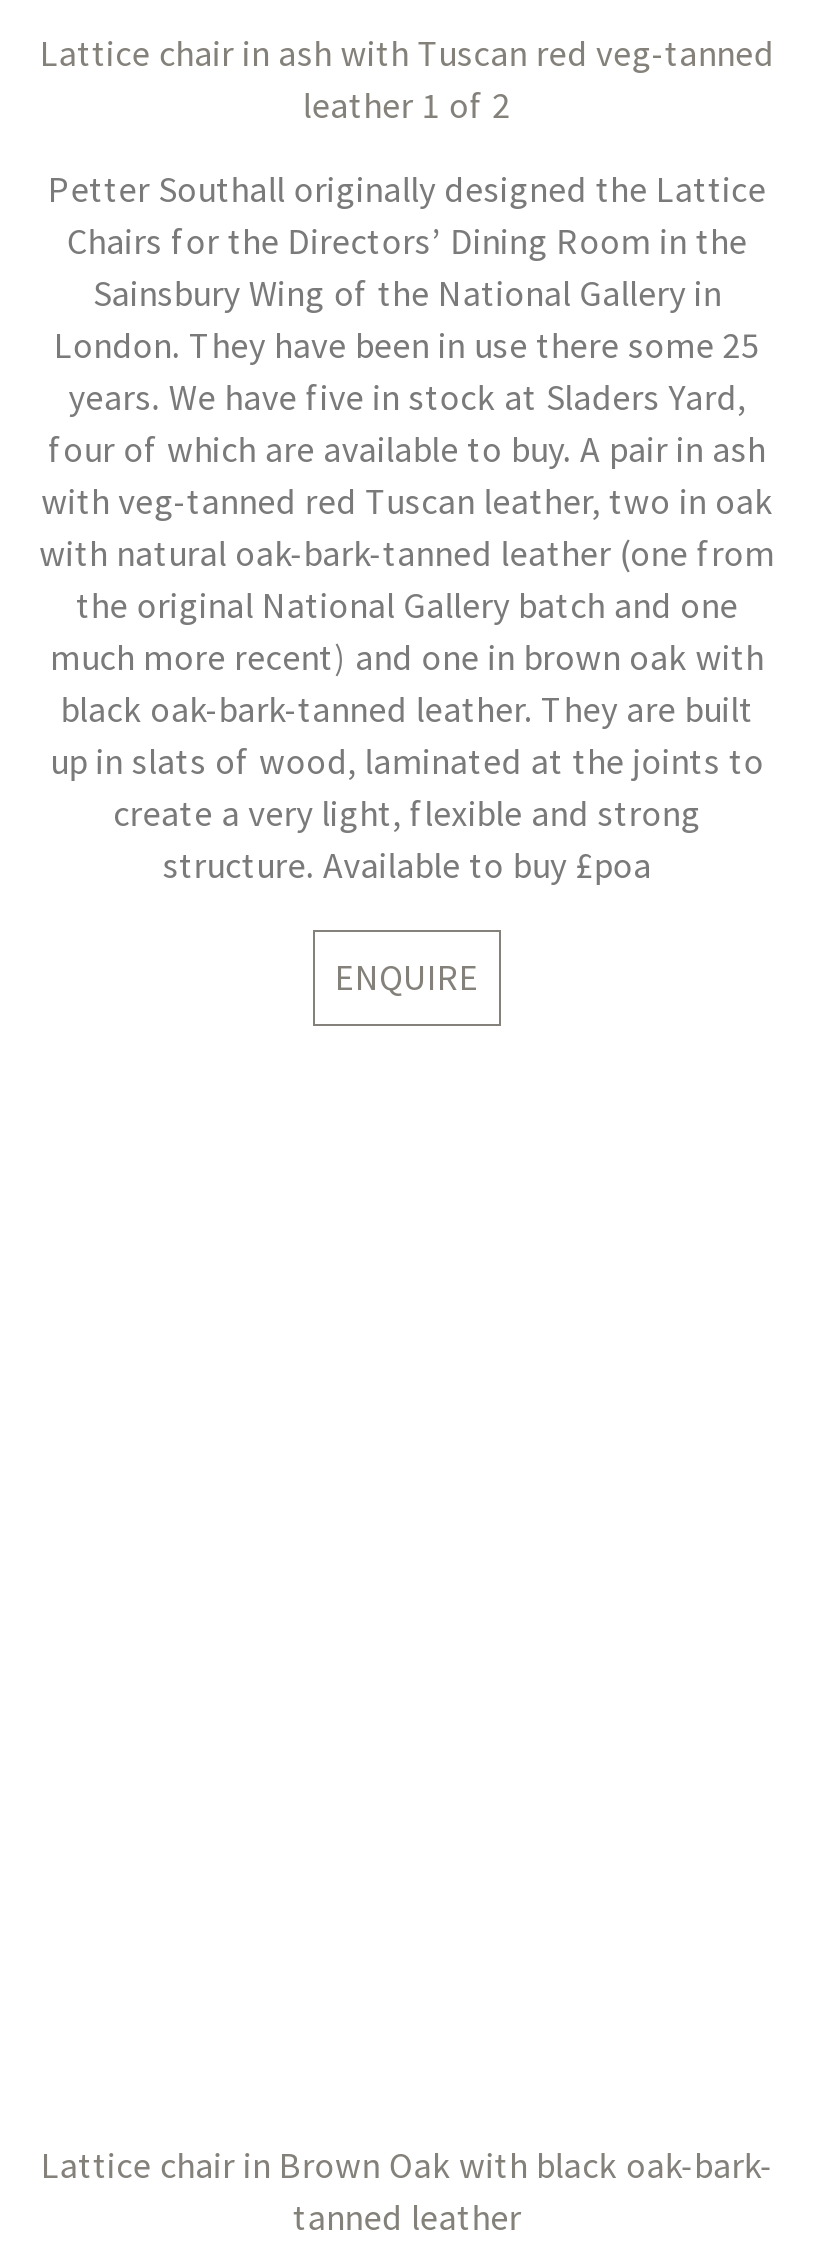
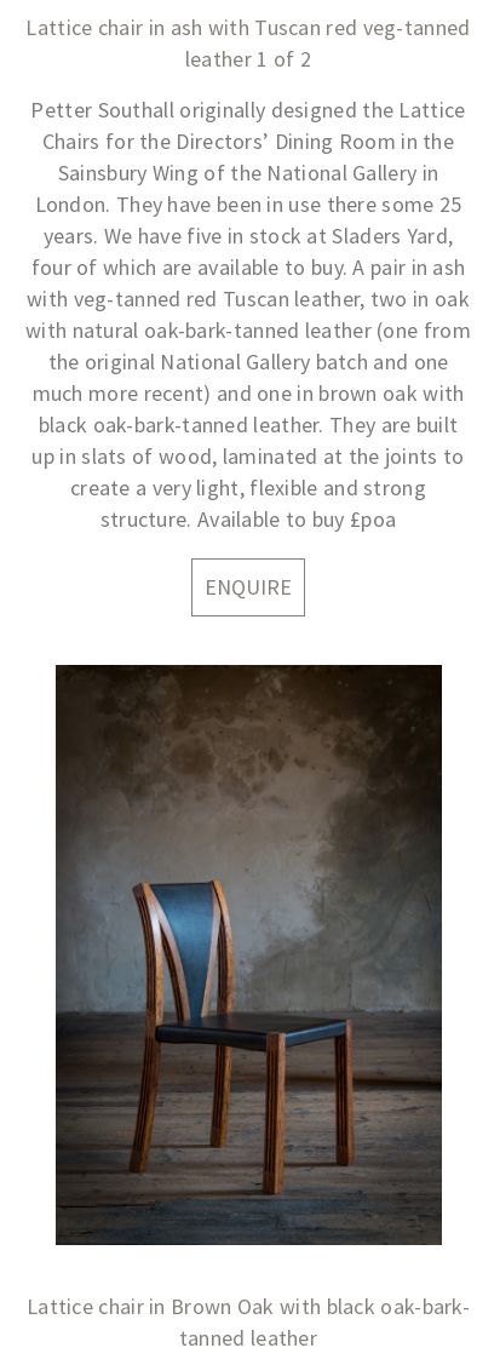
none -> [54,664,443,1246] [image]

